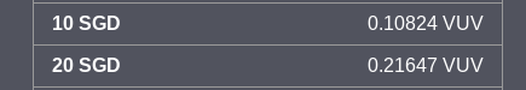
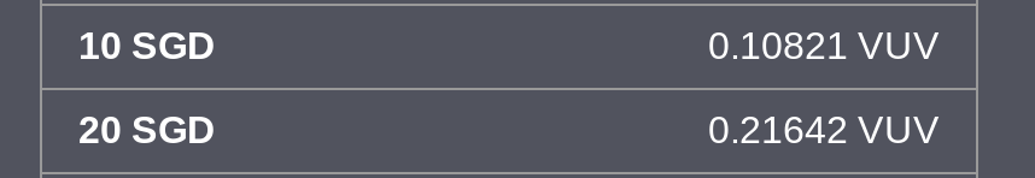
[368,13,484,34] 0.10824 VUV -> [708,25,940,66] 0.10821 VUV
[368,55,484,76] 0.21647 VUV -> [708,109,940,150] 0.21642 VUV

